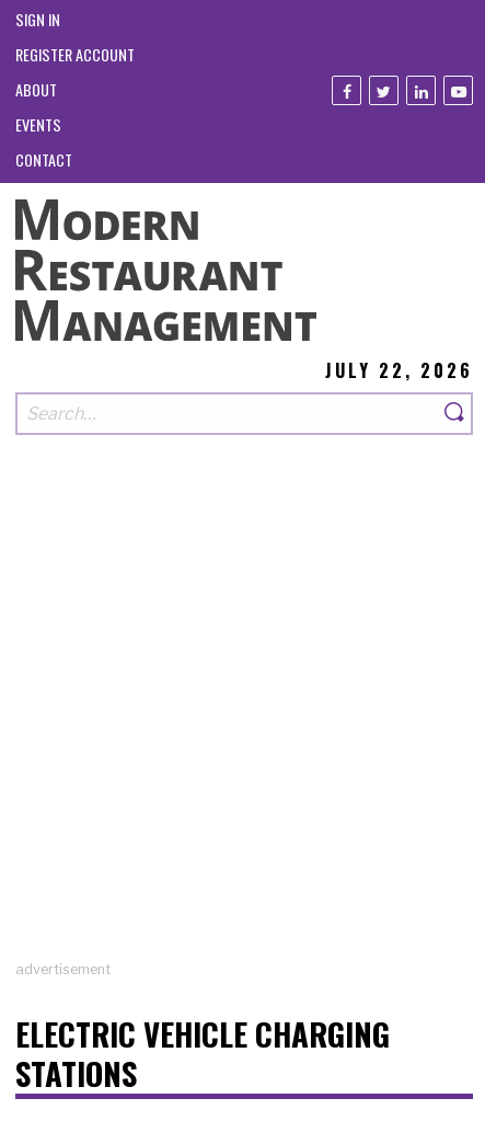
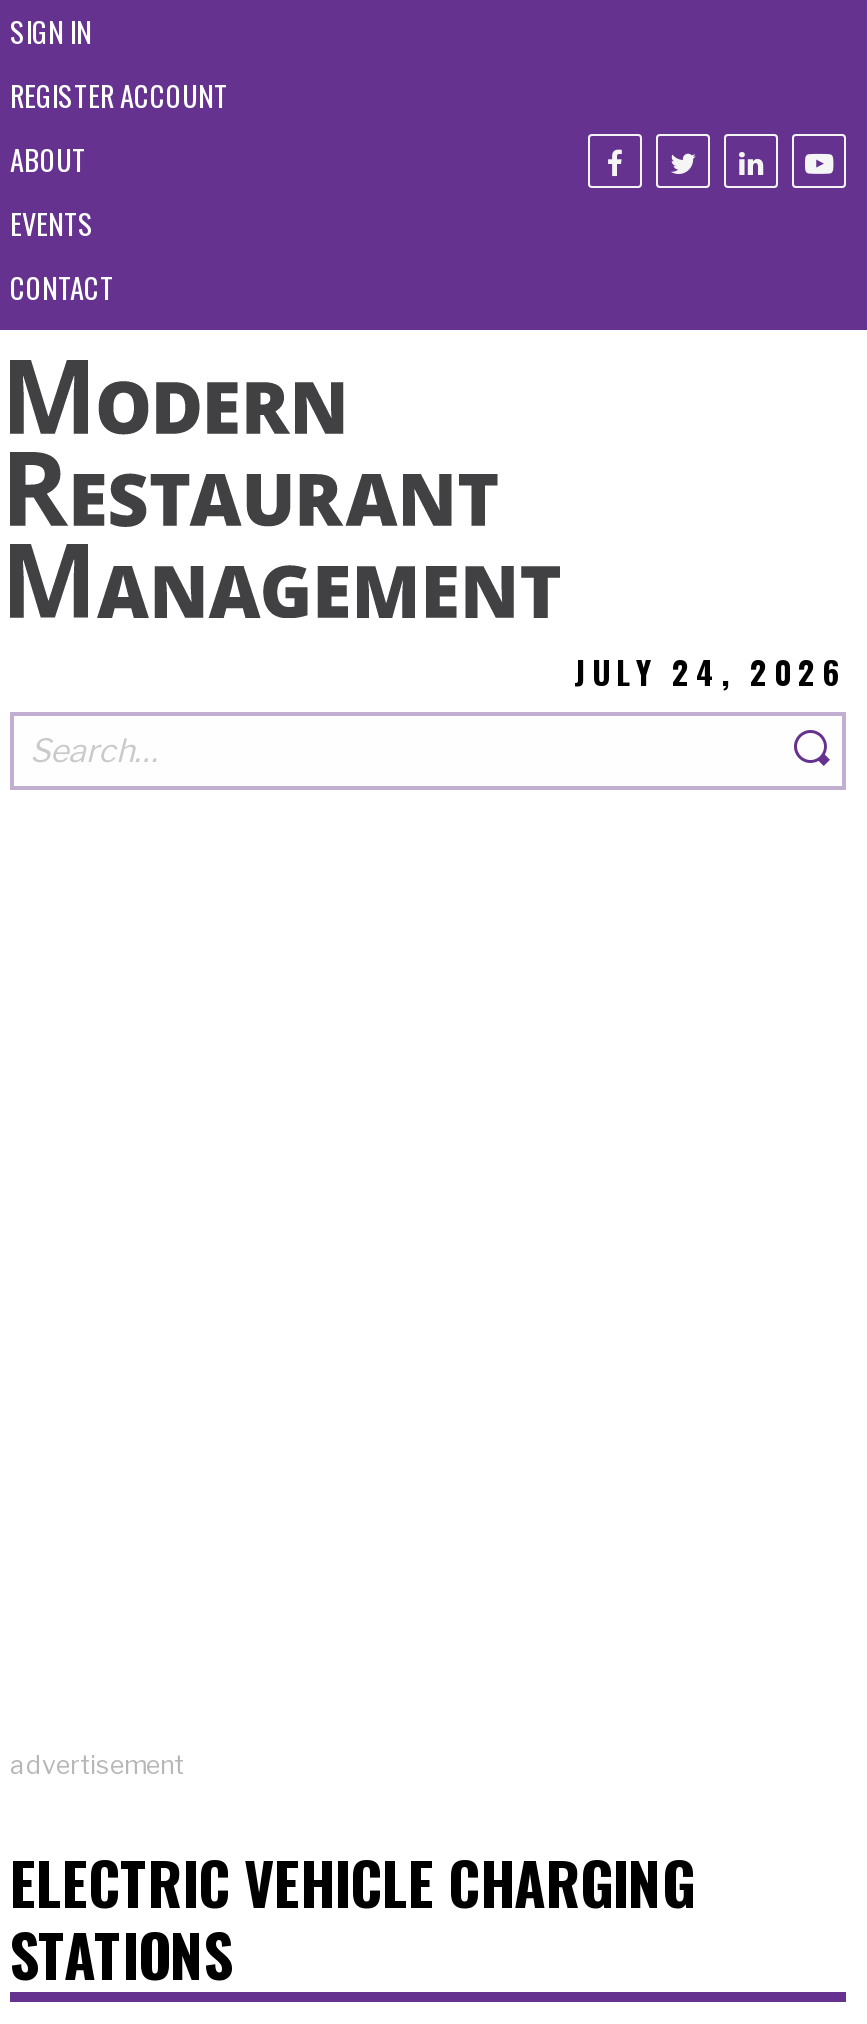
[325,357,473,383] JULY 22, 2026 -> [574,648,846,696] JULY 24, 2026

